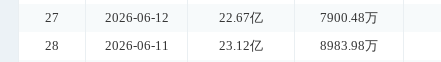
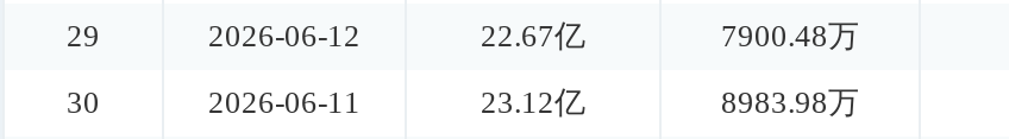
[45,10,59,25] 27 -> [67,18,100,53] 29
[45,38,59,53] 28 -> [67,84,100,120] 30

